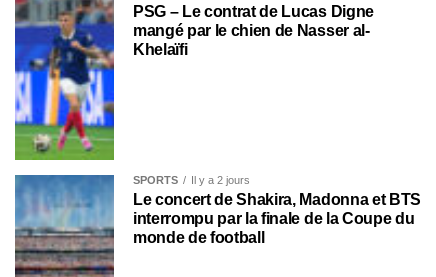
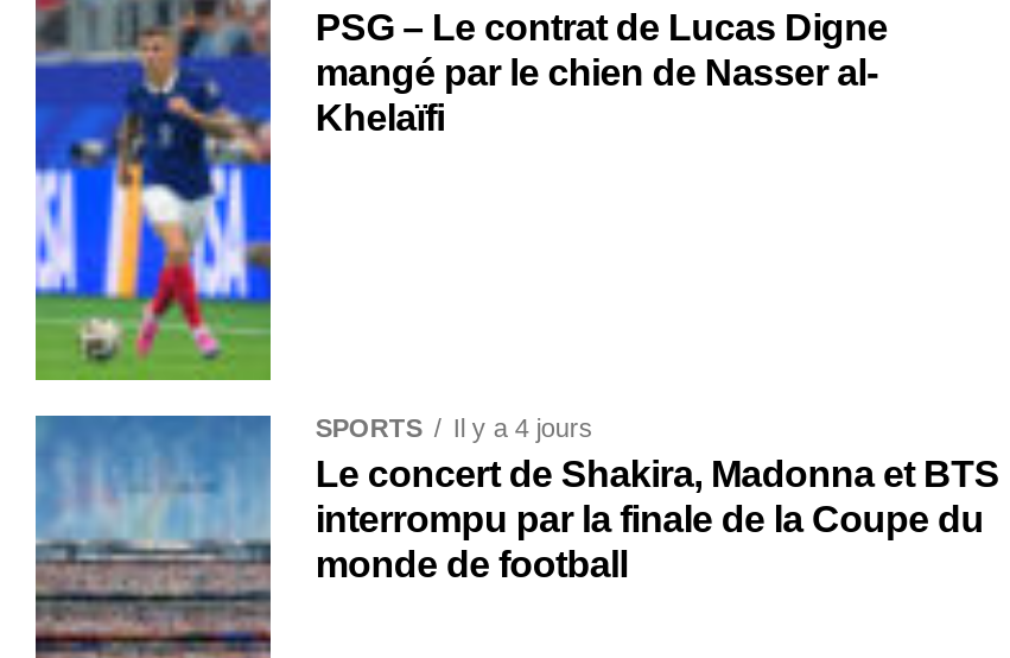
[133,174,250,186] SPORTS Il y a 2 jours -> [315,413,593,442] SPORTS Il y a 4 jours

